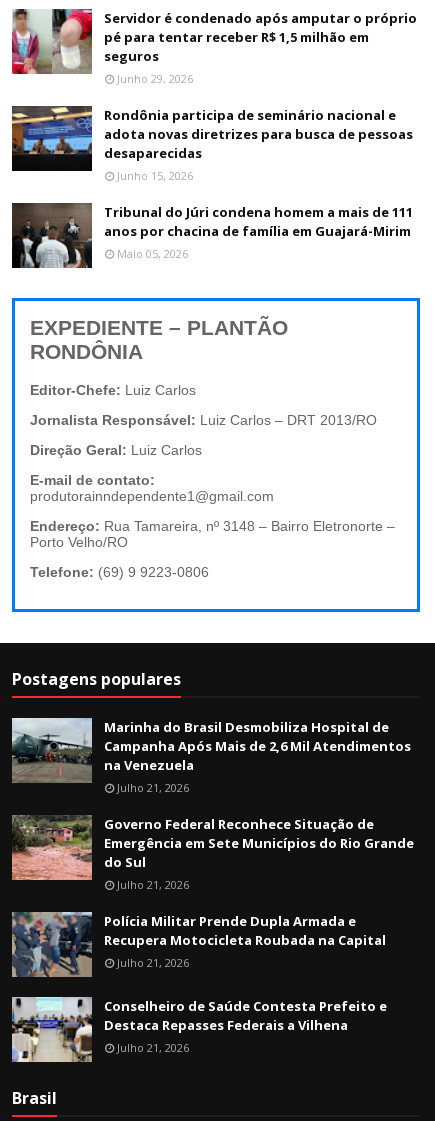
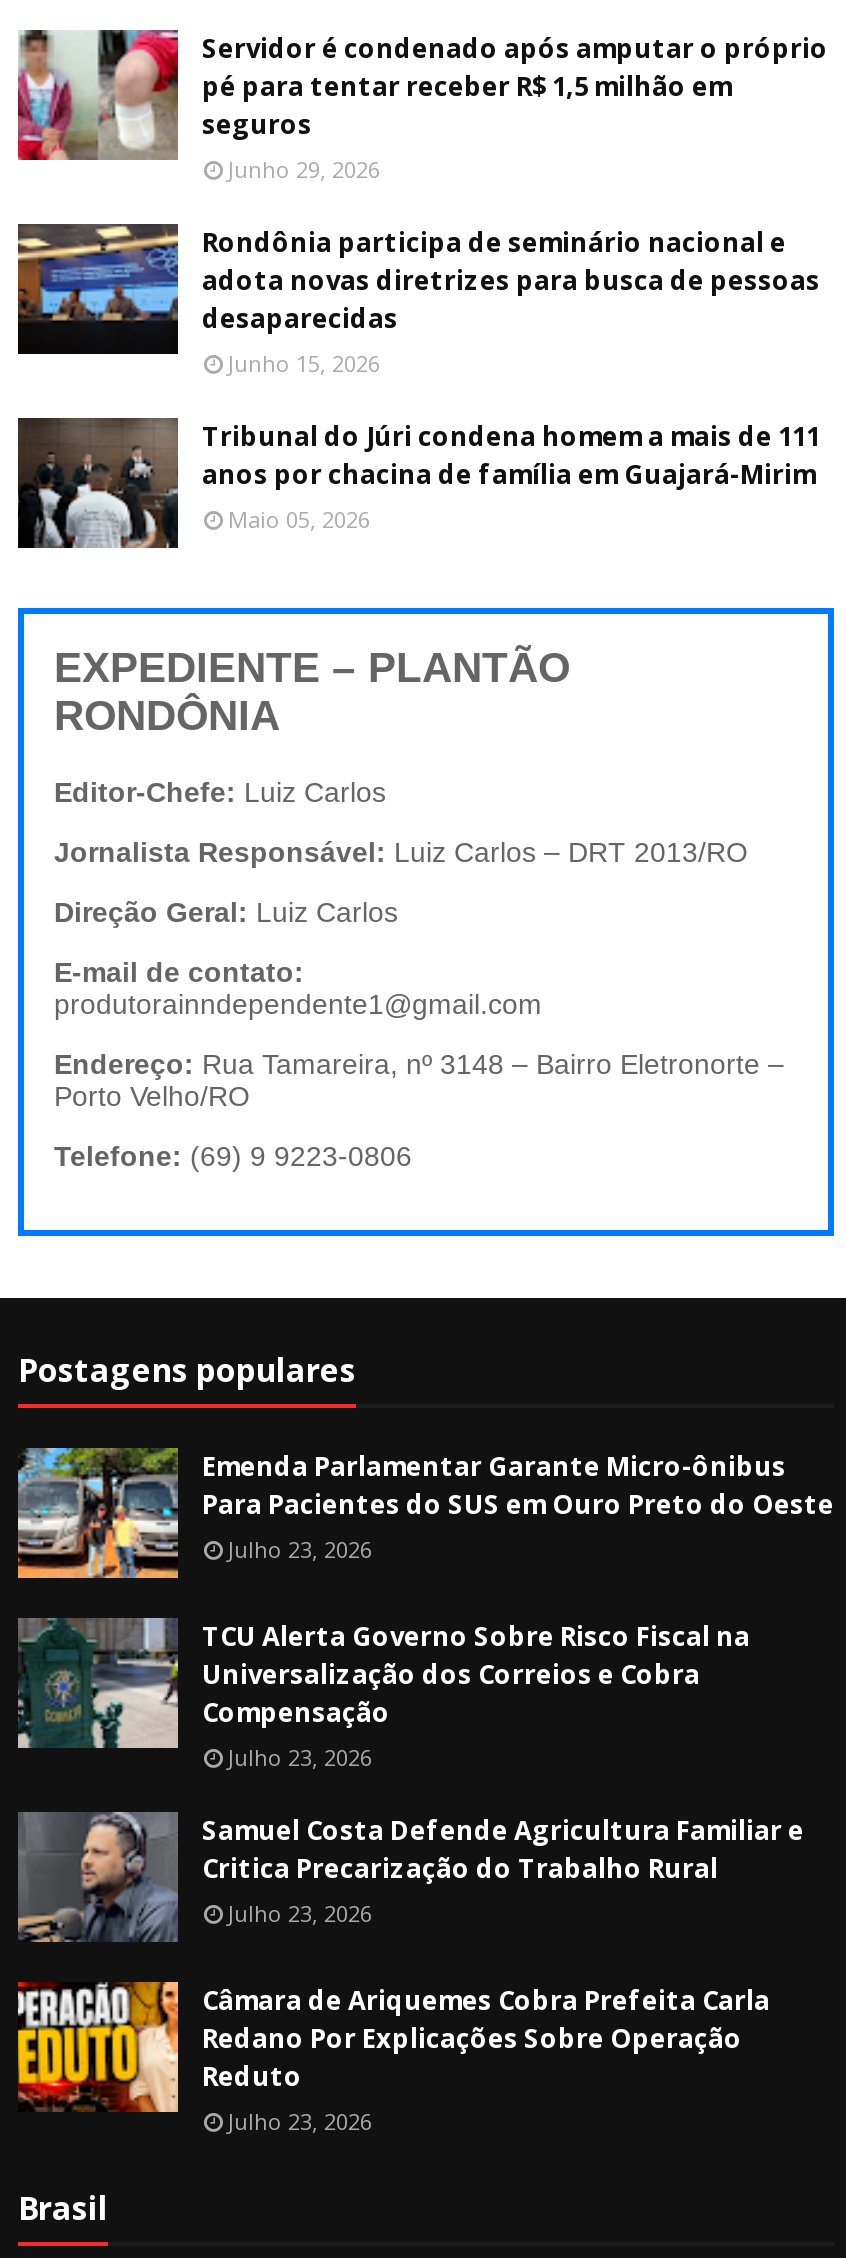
[11,717,411,795] [image] | Marinha do Brasil Desmobiliza Hospital de | Campanha Após Mais de 2,6 Mil Atendimentos | na Venezuela | Julho 21, 2026 -> [16,1446,834,1580] [image] | Emenda Parlamentar Garante Micro-ônibus | Para Pacientes do SUS em Ouro Preto do Oeste | Julho 23, 2026
[11,803,414,892] [image] | Governo Federal Reconhece Situação de | Emergência em Sete Municípios do Rio Grande | do Sul | Julho 21, 2026 -> [16,1616,750,1772] [image] | TCU Alerta Governo Sobre Risco Fiscal na | Universalização dos Correios e Cobra | Compensação | Julho 23, 2026
[11,900,386,978] [image] | Polícia Militar Prende Dupla Armada e | Recupera Motocicleta Roubada na Capital | Julho 21, 2026 -> [18,1810,804,1966] [image] | Samuel Costa Defende Agricultura Familiar e | Critica Precarização do Trabalho Rural | Julho 23, 2026
[11,985,387,1063] [image] | Conselheiro de Saúde Contesta Prefeito e | Destaca Repasses Federais a Vilhena | Julho 21, 2026 -> [16,1980,770,2136] [image] | Câmara de Ariquemes Cobra Prefeita Carla | Redano Por Explicações Sobre Operação | Reduto | Julho 23, 2026

